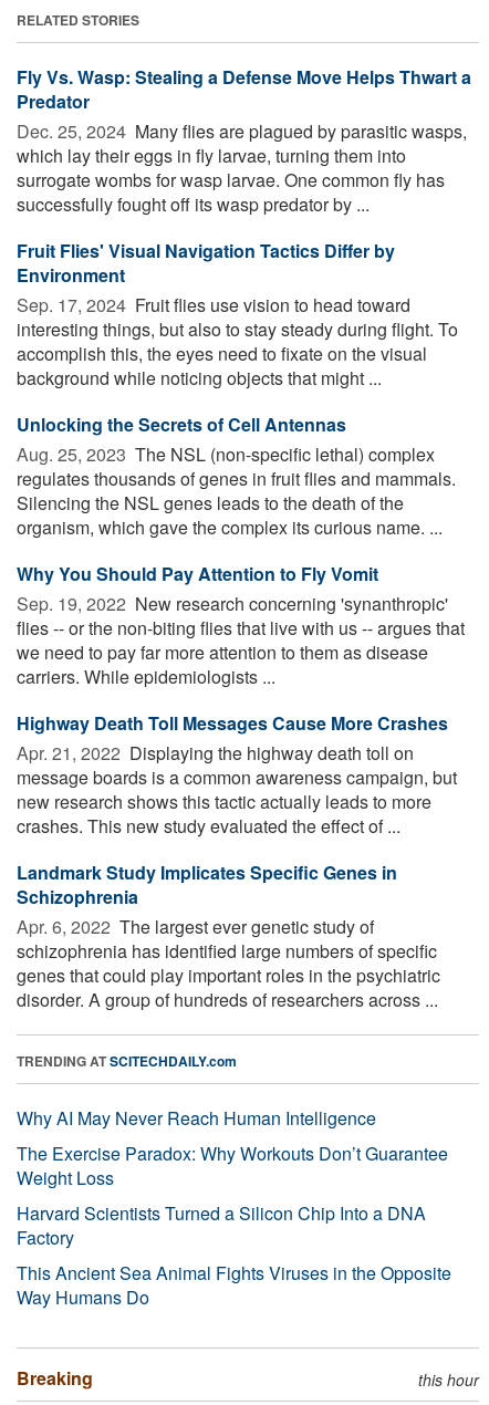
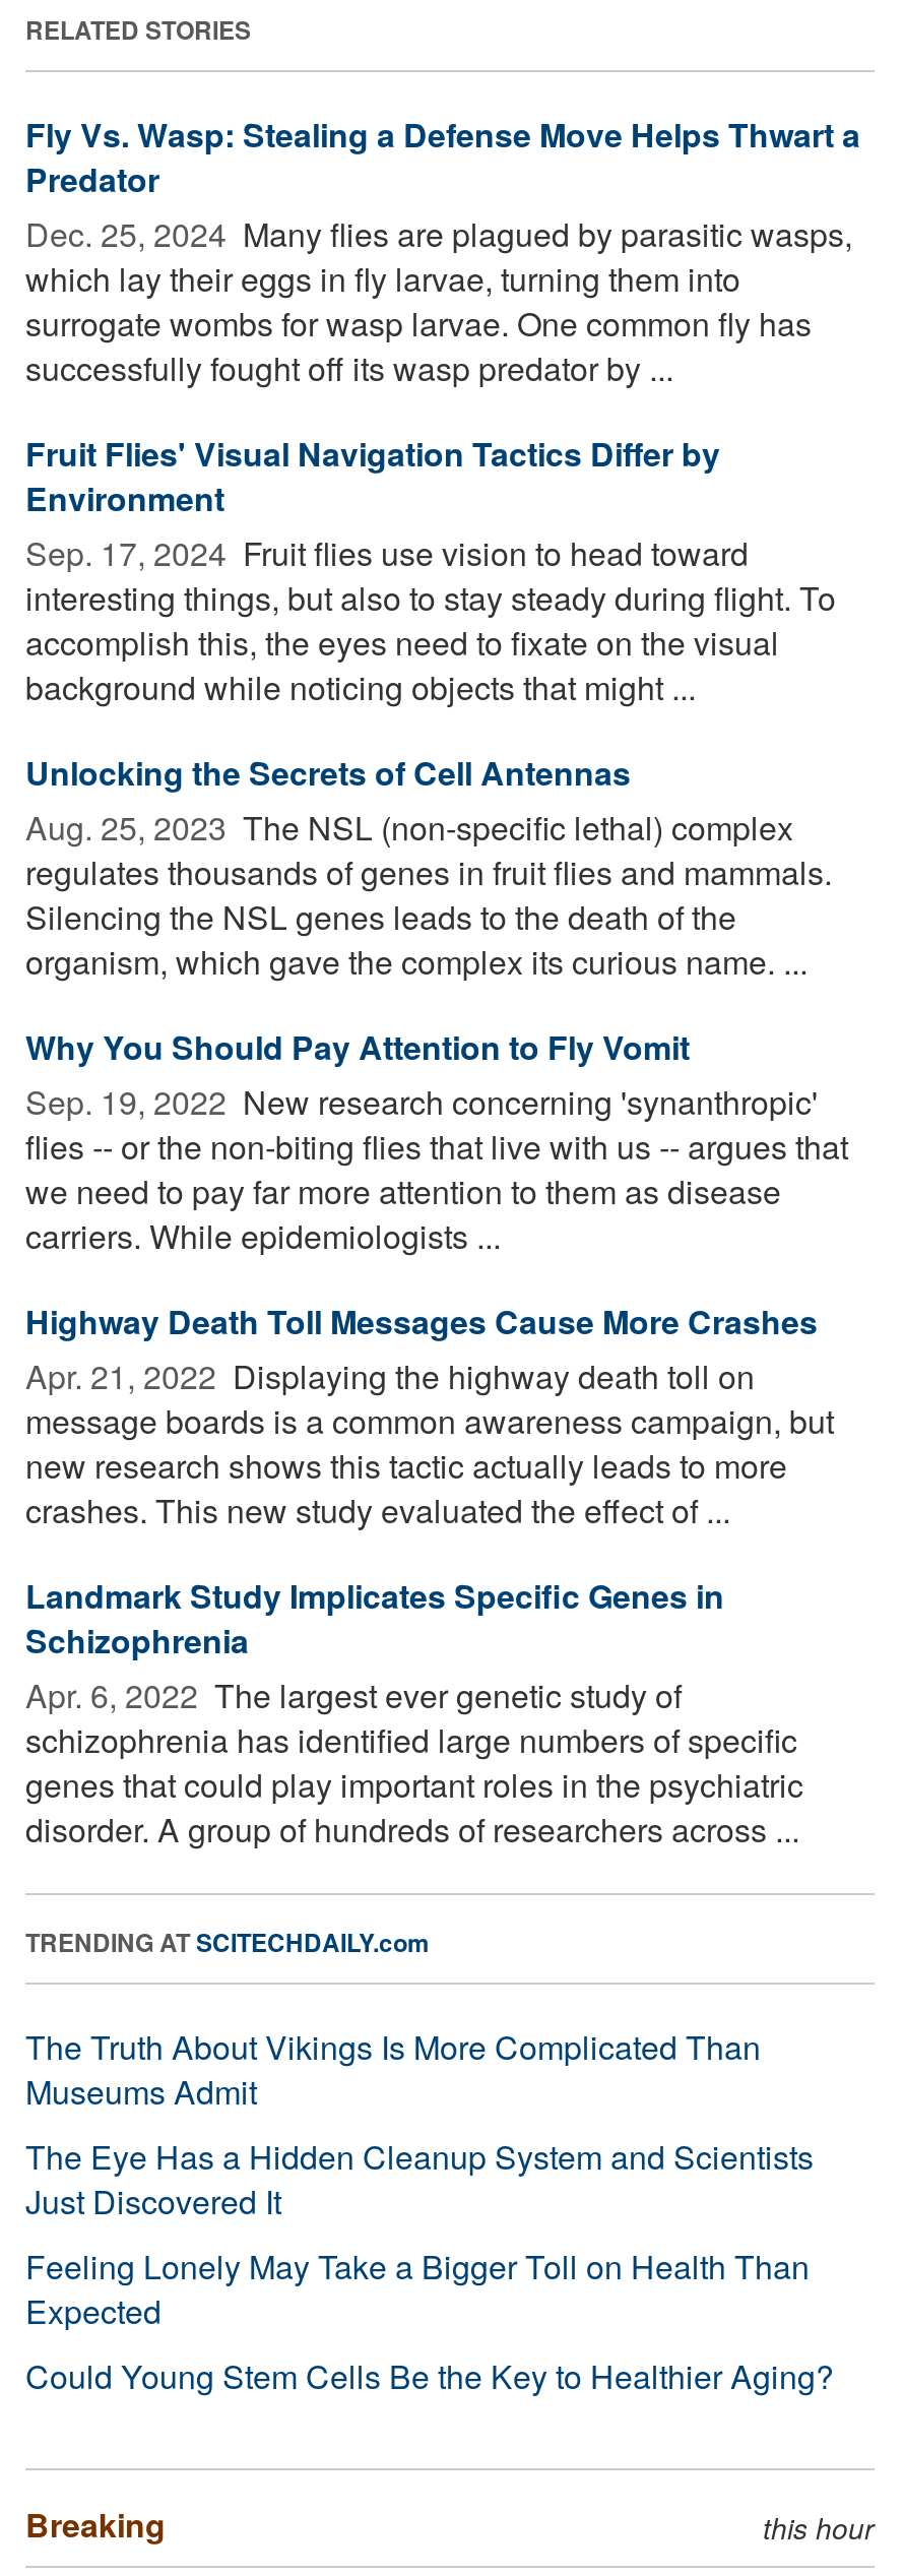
[17,1105,451,1310] Why AI May Never Reach Human Intelligence | The Exercise Paradox: Why Workouts Don’t Guarantee | Weight Loss | Harvard Scientists Turned a Silicon Chip Into a DNA | Factory | This Ancient Sea Animal Fights Viruses in the Opposite | Way Humans Do -> [25,2023,834,2399] The Truth About Vikings Is More Complicated Than | Museums Admit | The Eye Has a Hidden Cleanup System and Scientists | Just Discovered It | Feeling Lonely May Take a Bigger Toll on Health Than | Expected | Could Young Stem Cells Be the Key to Healthier Aging?

